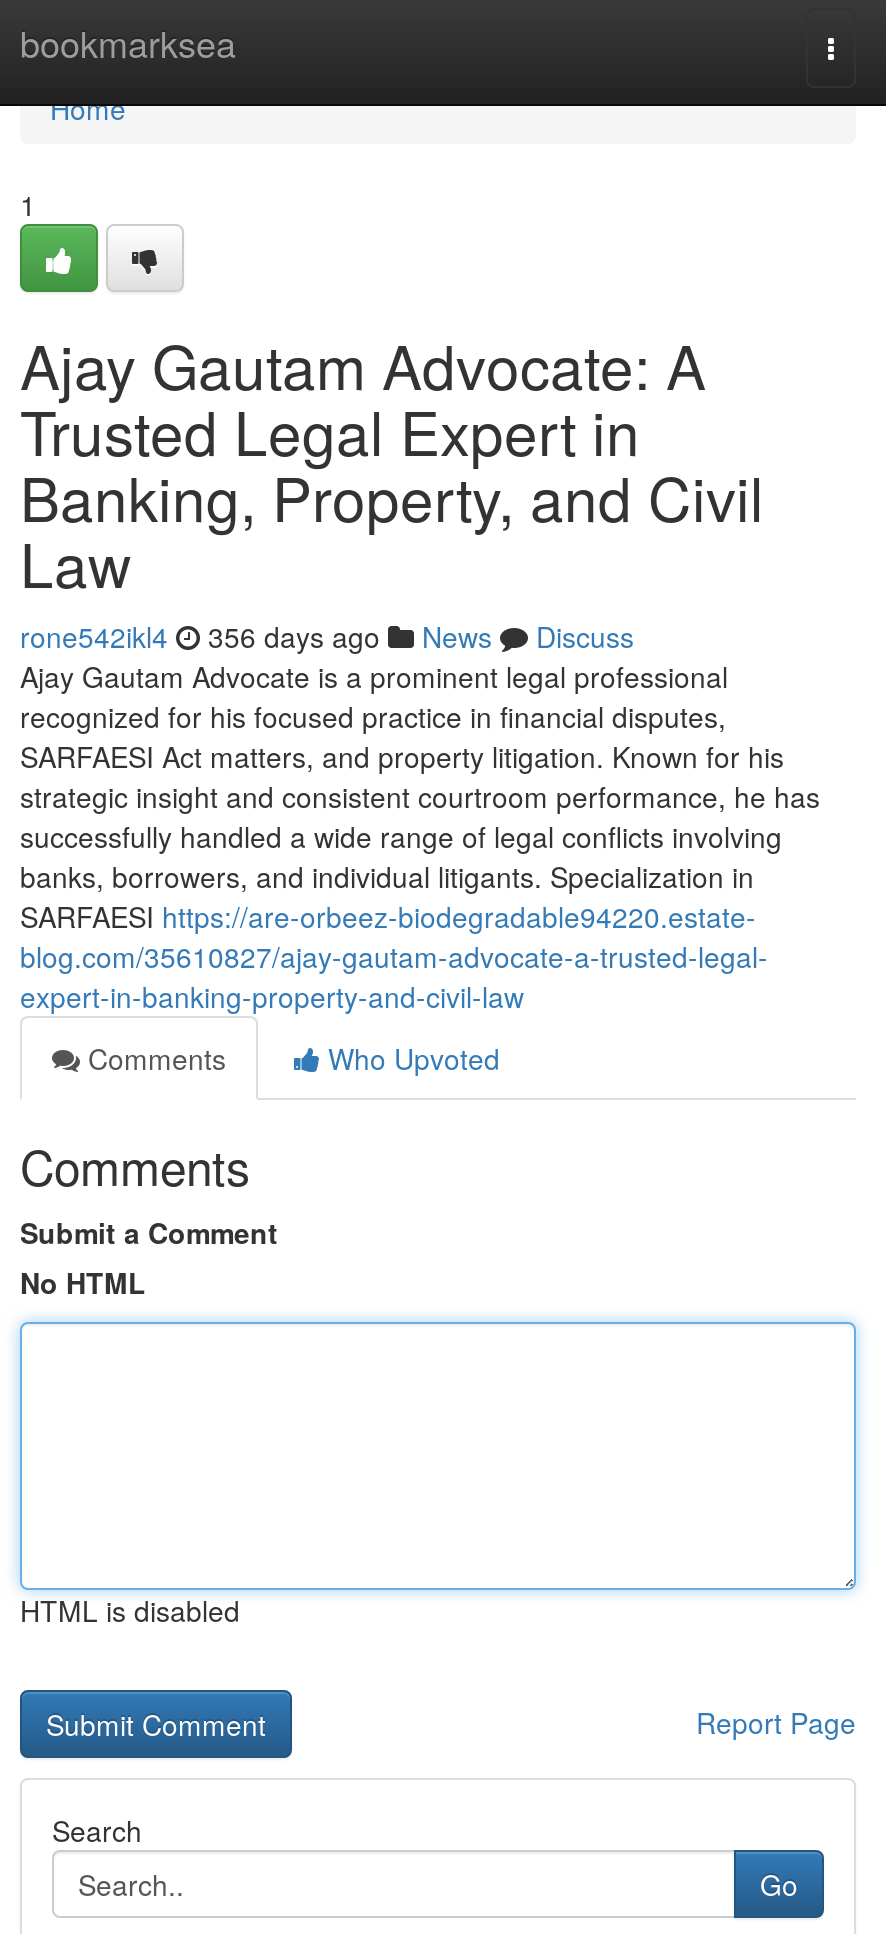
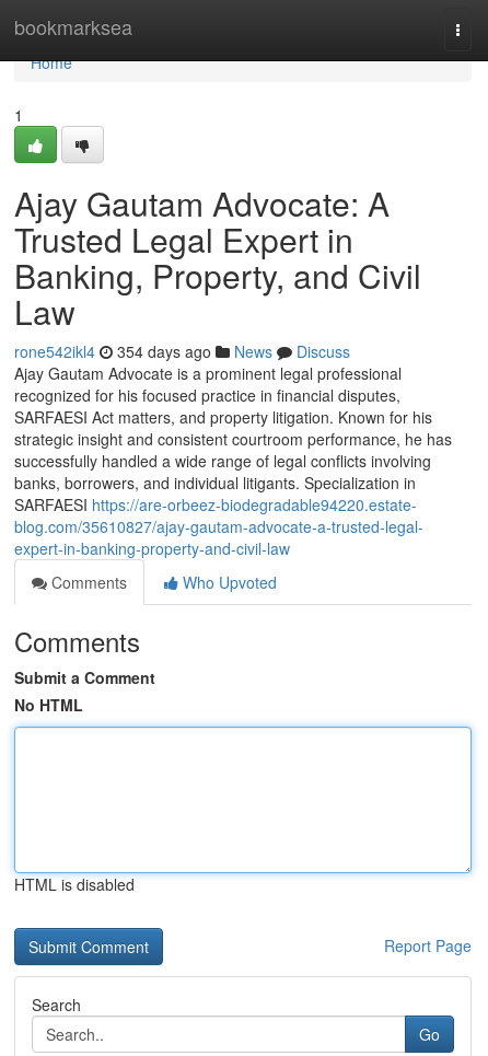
[20,616,634,656] rone542ikl4 356 days ago News Discuss -> [14,340,350,362] rone542ikl4 354 days ago News Discuss

